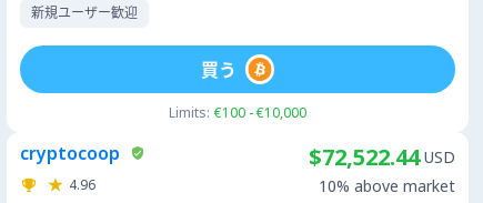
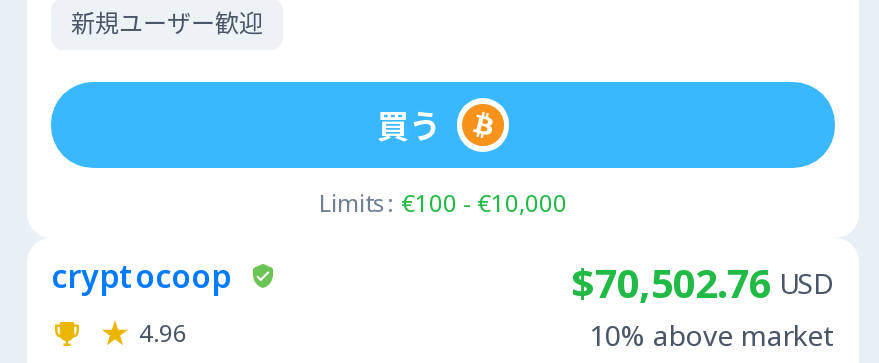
[309,142,455,172] $72,522.44 USD -> [571,256,835,310] $70,502.76 USD

